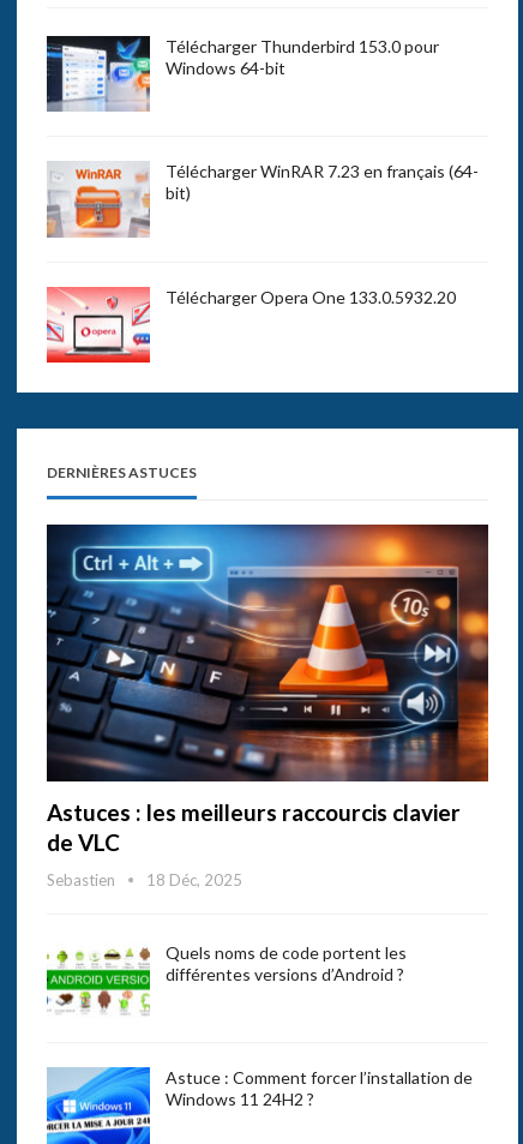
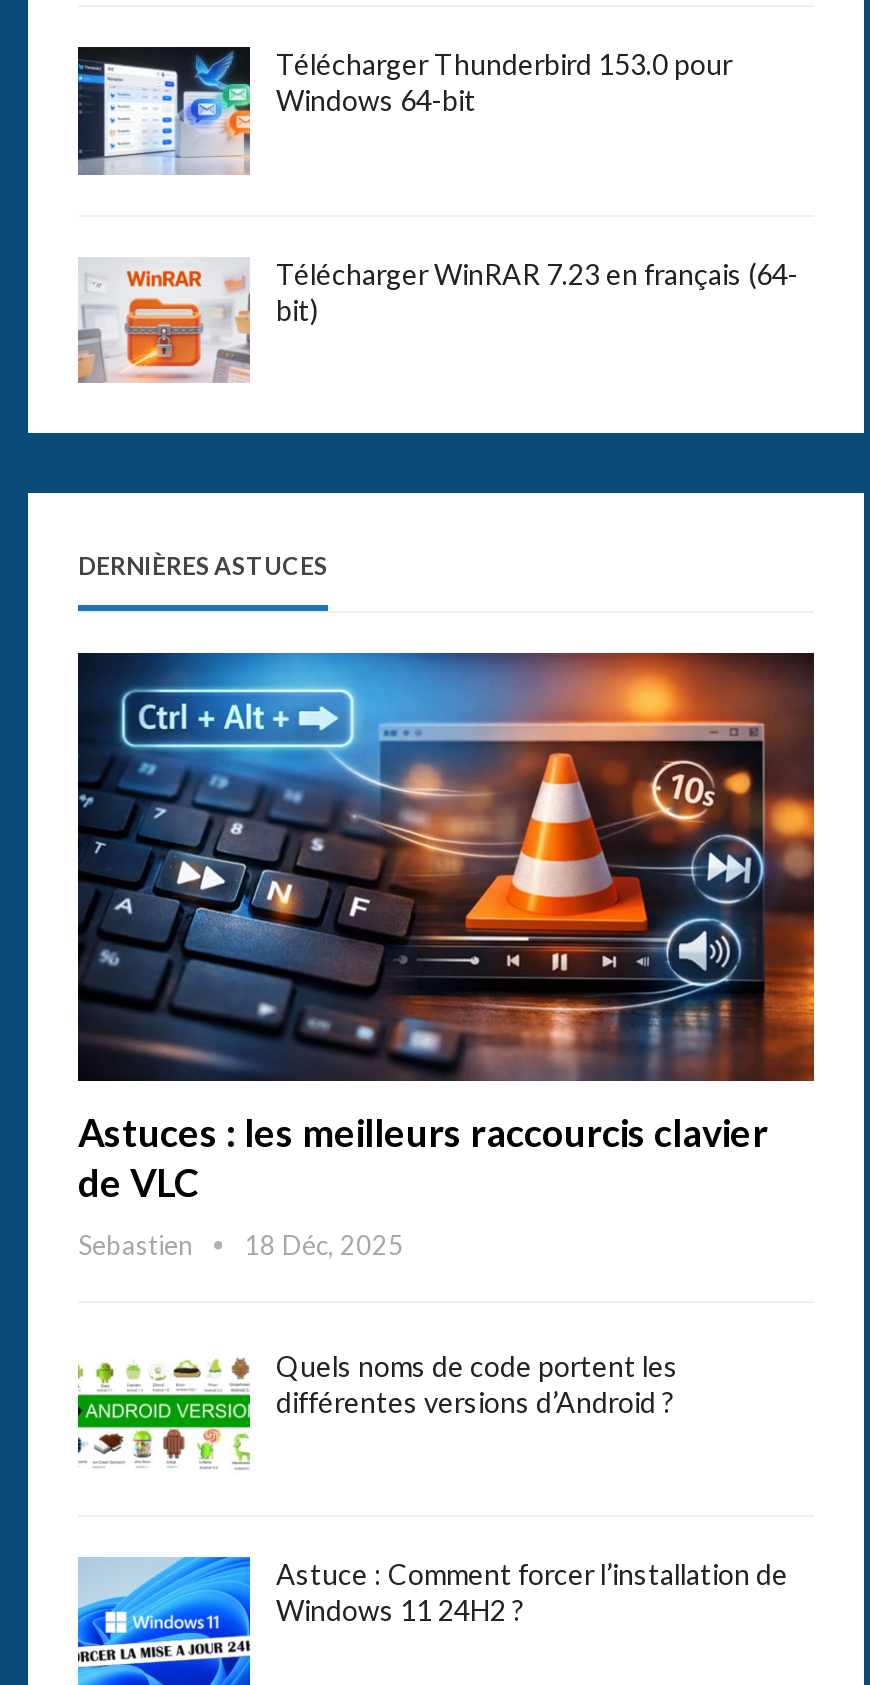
[46,286,456,364] [image] | Télécharger Opera One 133.0.5932.20 -> none

